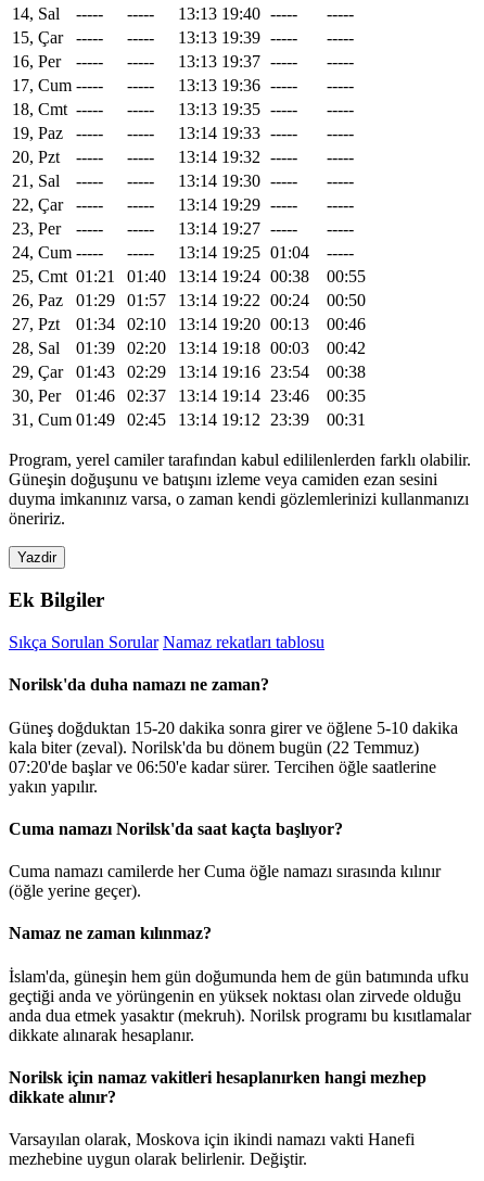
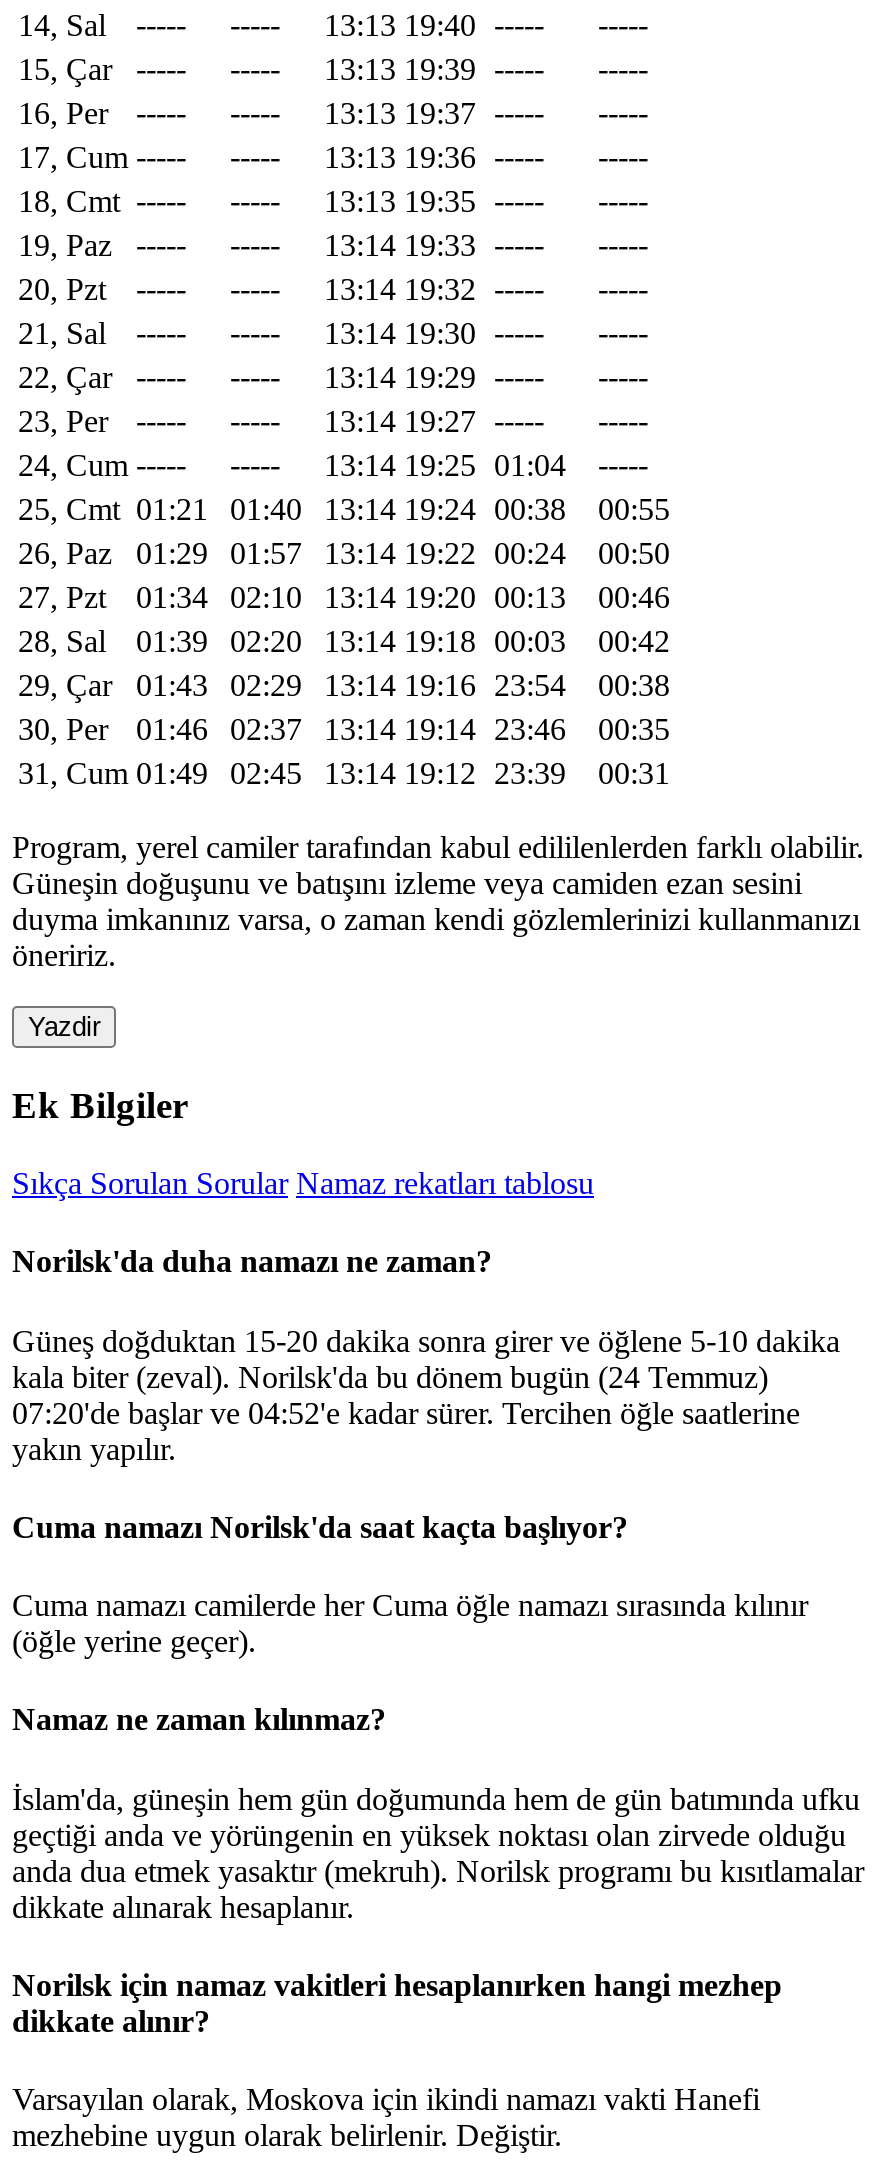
[9,738,419,756] kala biter (zeval). Norilsk'da bu dönem bugün (22 Temmuz) -> [12,1359,768,1393] kala biter (zeval). Norilsk'da bu dönem bugün (24 Temmuz)
[9,757,436,776] 07:20'de başlar ve 06:50'e kadar sürer. Tercihen öğle saatlerine -> [12,1395,800,1429] 07:20'de başlar ve 04:52'e kadar sürer. Tercihen öğle saatlerine

